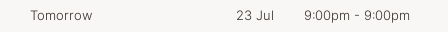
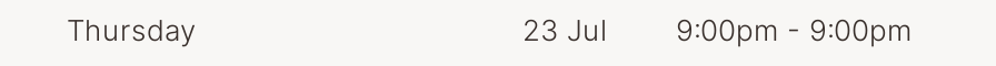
[30,7,92,23] Tomorrow -> [67,12,196,47] Thursday

